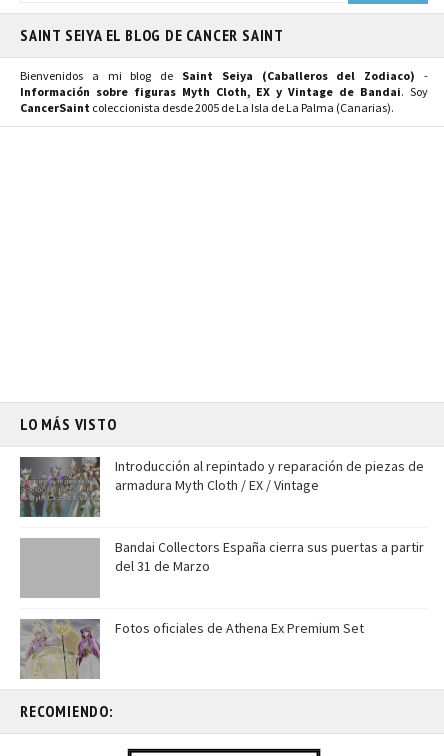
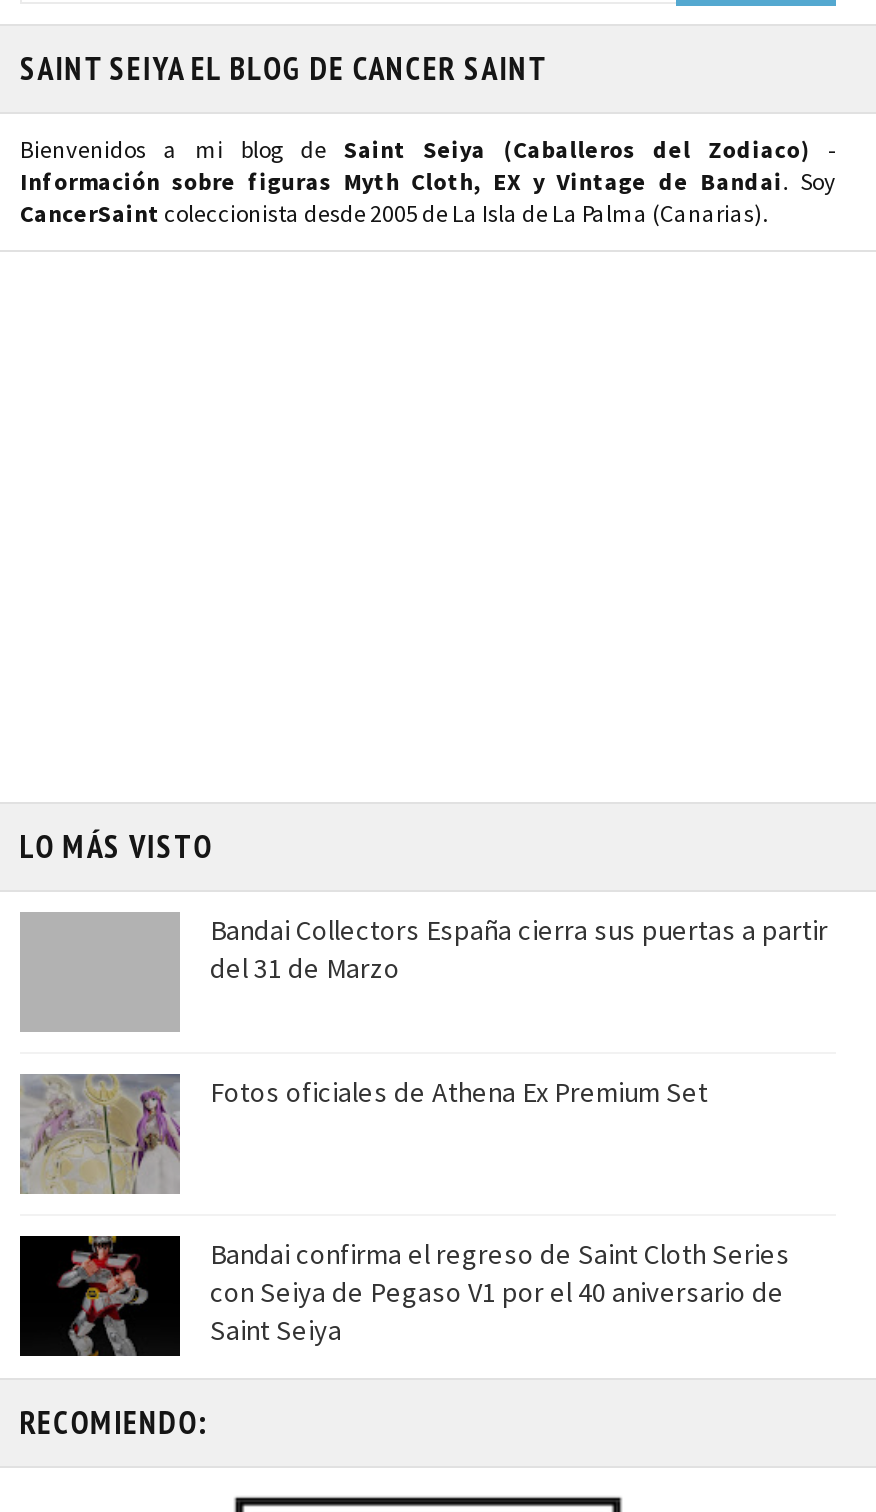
[20,457,424,517] [image] | Introducción al repintado y reparación de piezas de | armadura Myth Cloth / EX / Vintage -> none
moved [19,538,424,680] -> [18,912,828,1196]: [image] | Bandai Collectors España cierra sus puertas a partir | del 31 de Marzo | Fotos oficiales de Athena Ex Premium Set
none -> [20,1234,790,1356] [image] | Bandai confirma el regreso de Saint Cloth Series | con Seiya de Pegaso V1 por el 40 aniversario de | Saint Seiya

